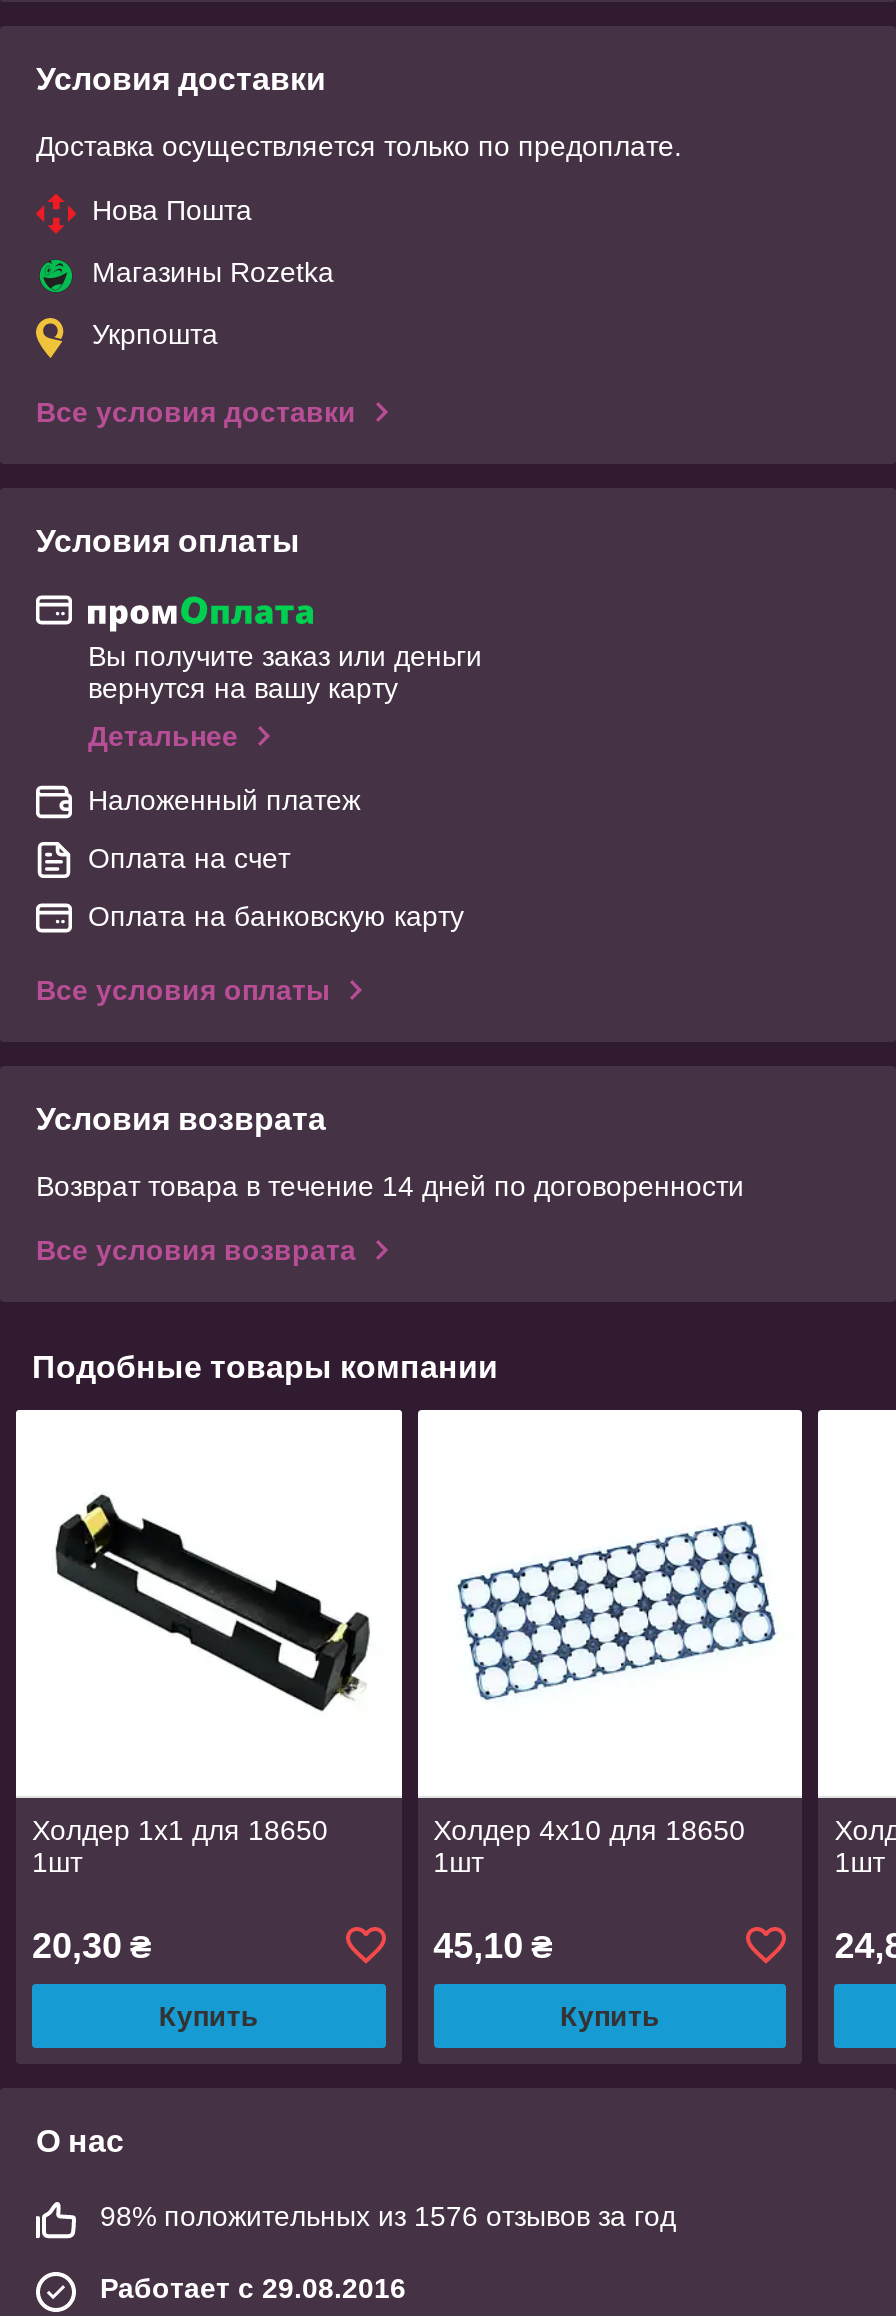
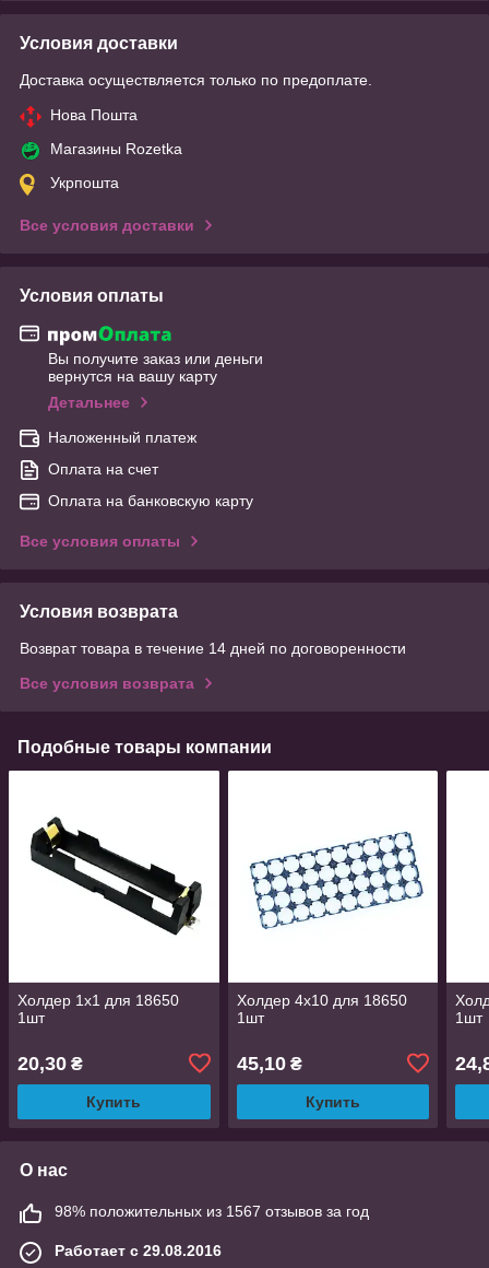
[100,2200,676,2232] 98% положительных из 1576 отзывов за год -> [55,1202,369,1220] 98% положительных из 1567 отзывов за год

